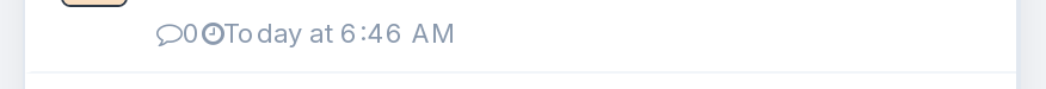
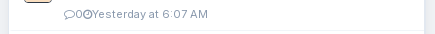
[223,17,455,50] Today at 6:46 AM -> [92,7,208,21] Yesterday at 6:07 AM

